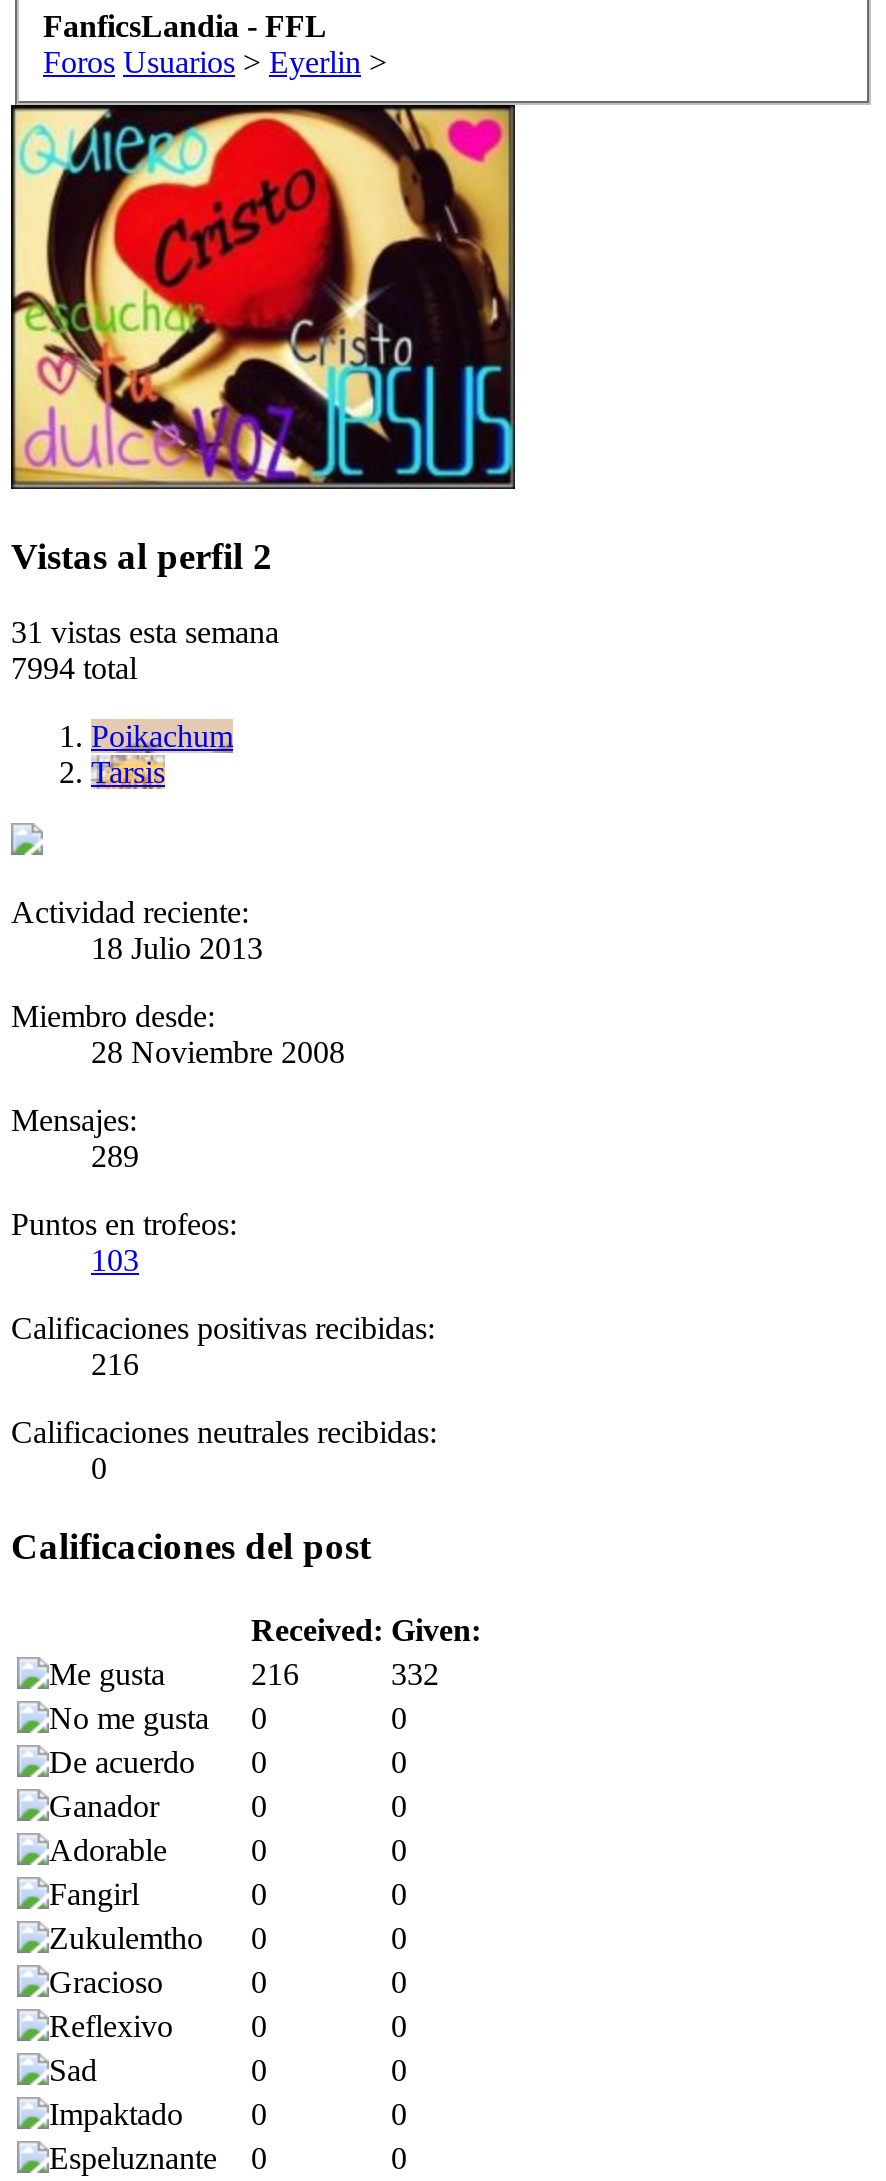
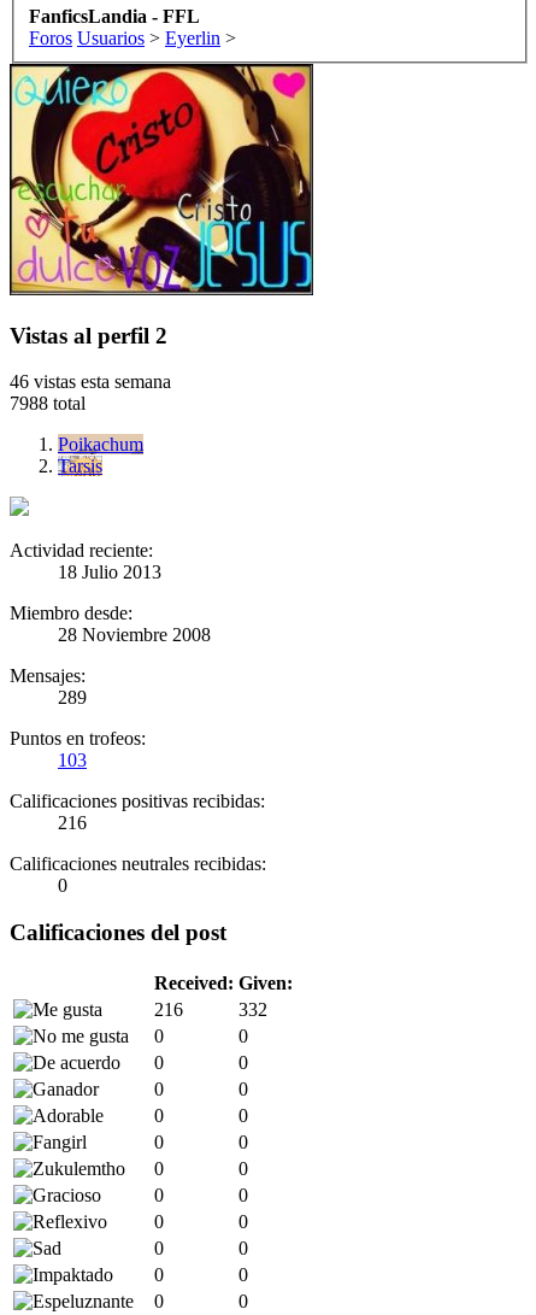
[11,616,279,650] 31 vistas esta semana -> [10,372,171,392] 46 vistas esta semana
[11,652,137,686] 7994 total -> [10,394,86,414] 7988 total

